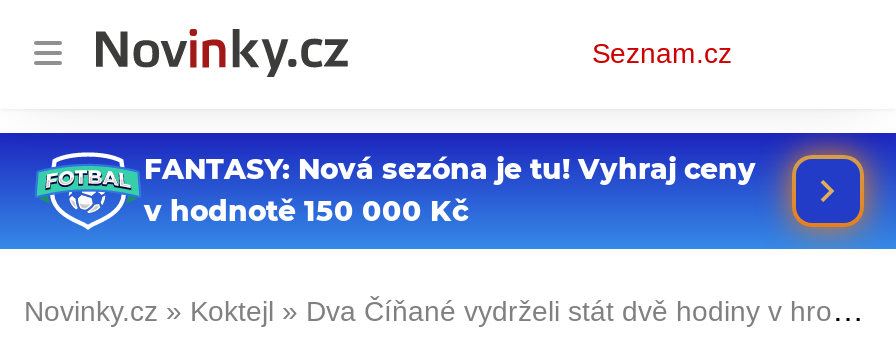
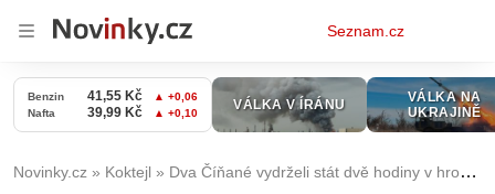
[6,131,890,251] [image] -> [3,75,492,138] [image]

